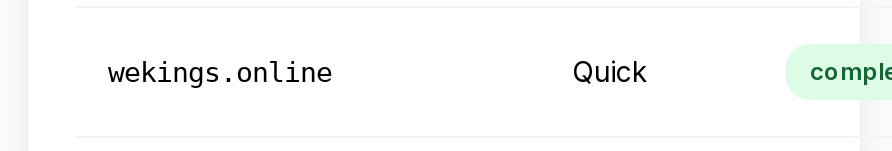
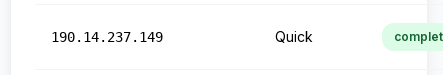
[108,56,332,88] wekings.online -> [51,29,163,45] 190.14.237.149

